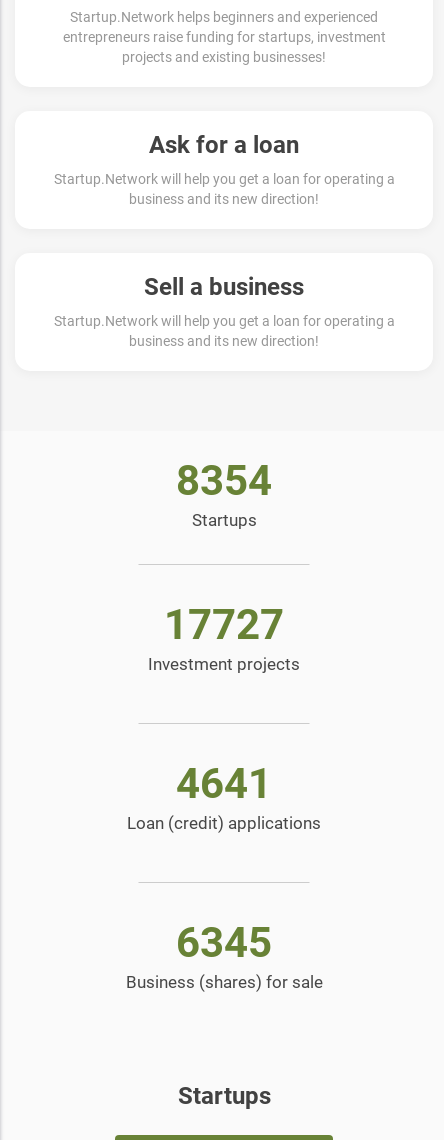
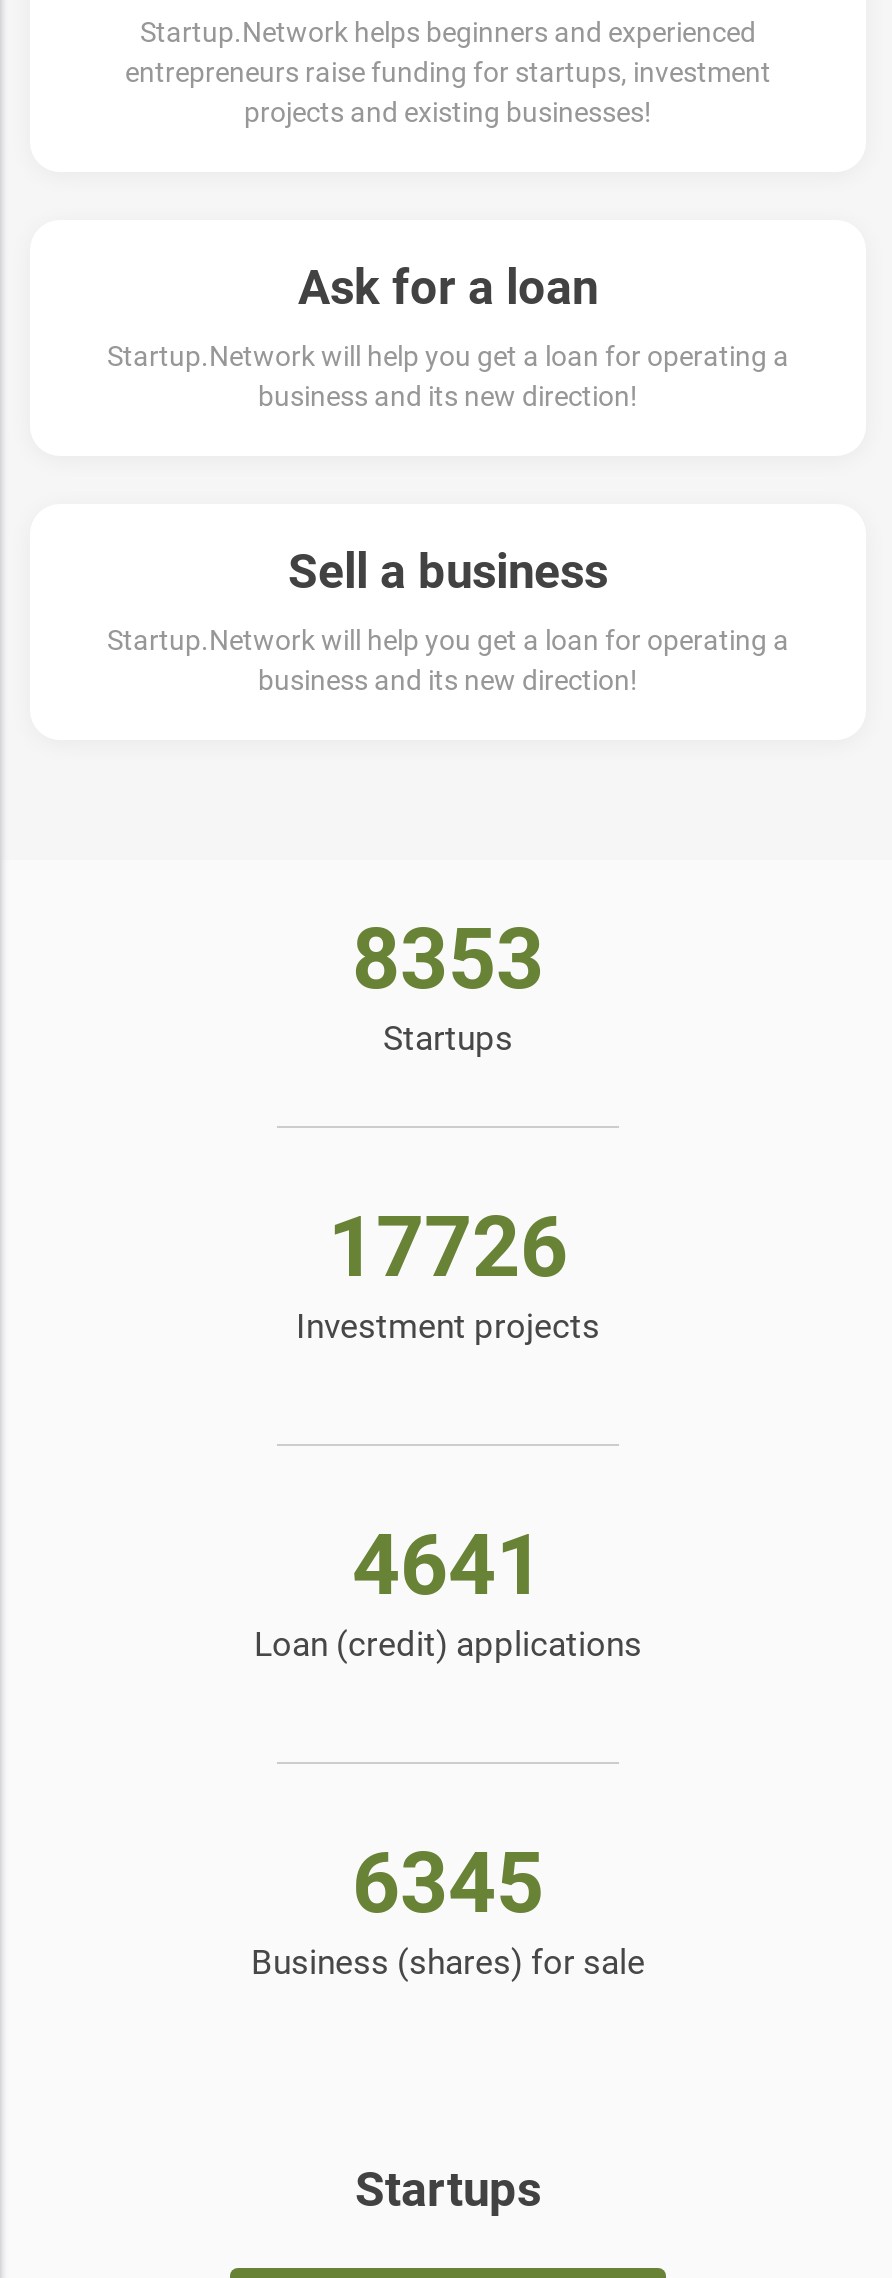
[176,456,272,505] 8354 -> [352,910,544,1008] 8353
[164,600,284,649] 17727 -> [328,1198,568,1296] 17726

